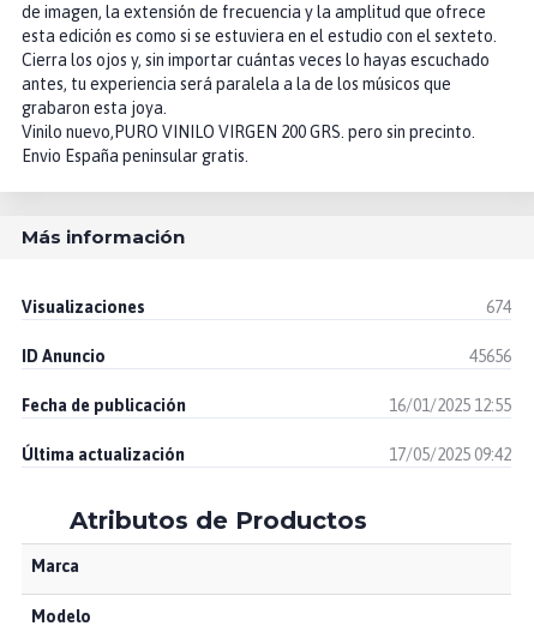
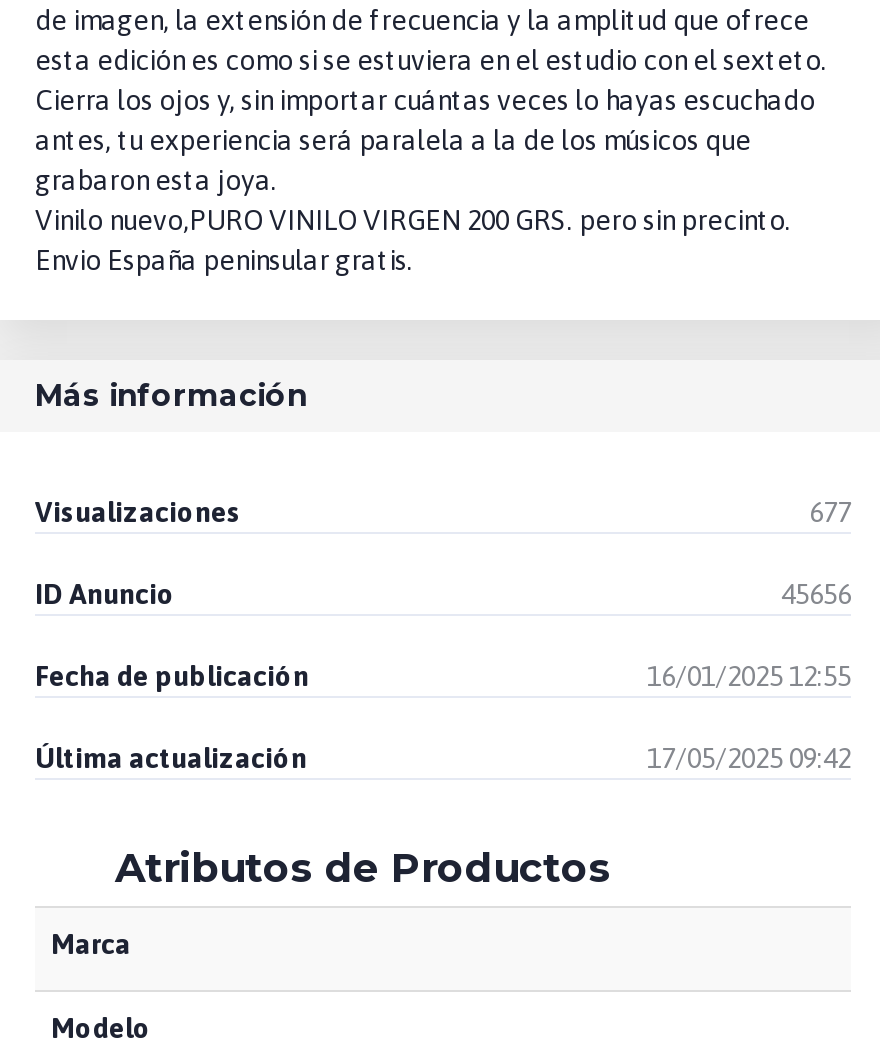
[486,298,511,317] 674 -> [809,496,851,528] 677

